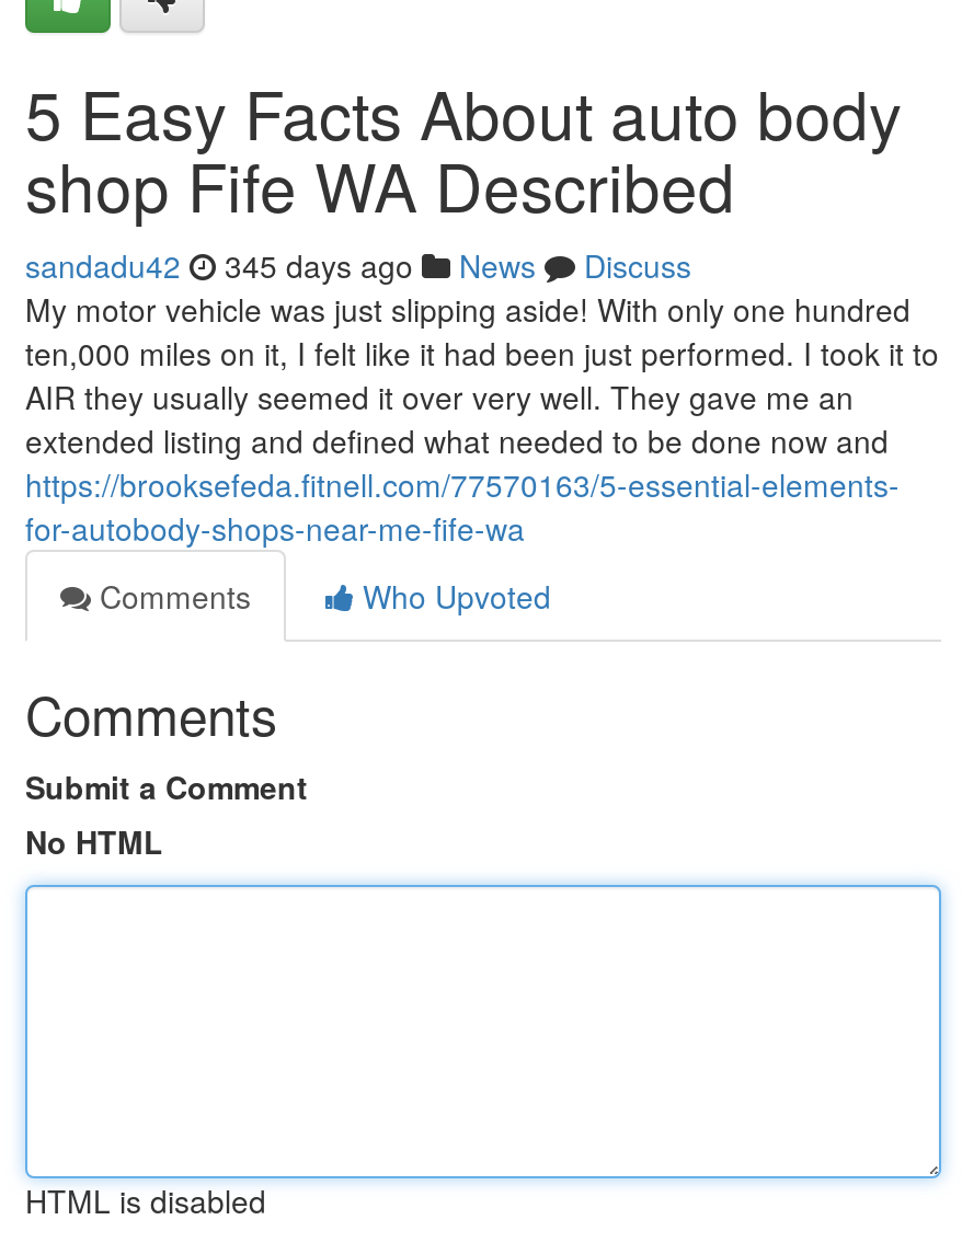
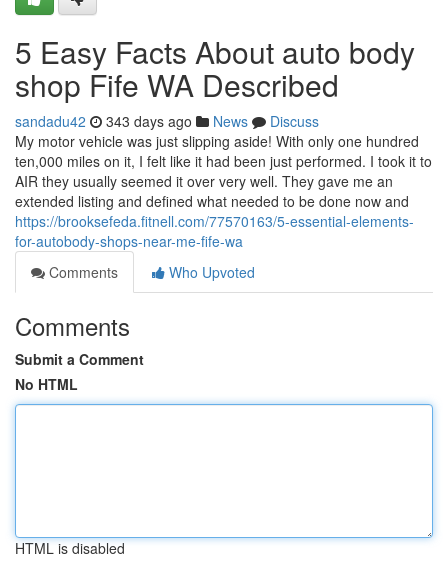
[25,243,691,287] sandadu42 345 days ago News Discuss -> [15,111,319,131] sandadu42 343 days ago News Discuss

